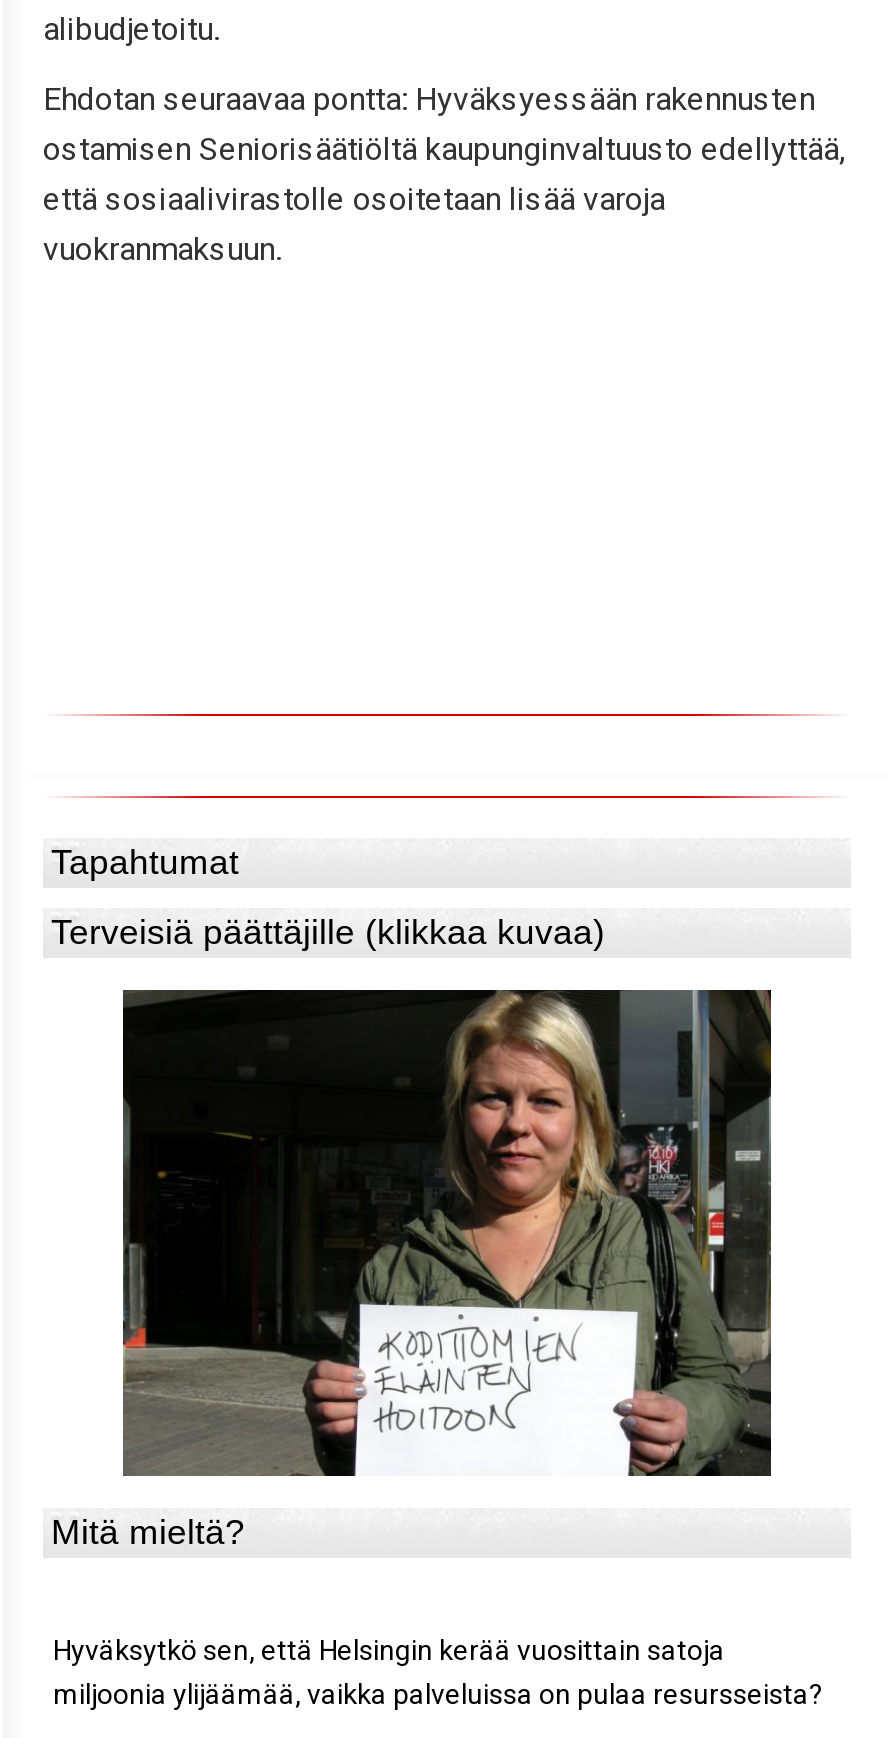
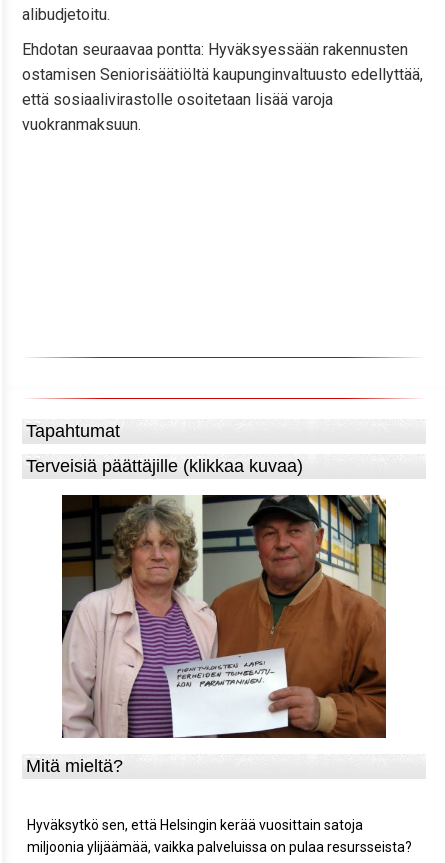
[123,988,773,1478] [image] -> [62,494,387,739] [image]

